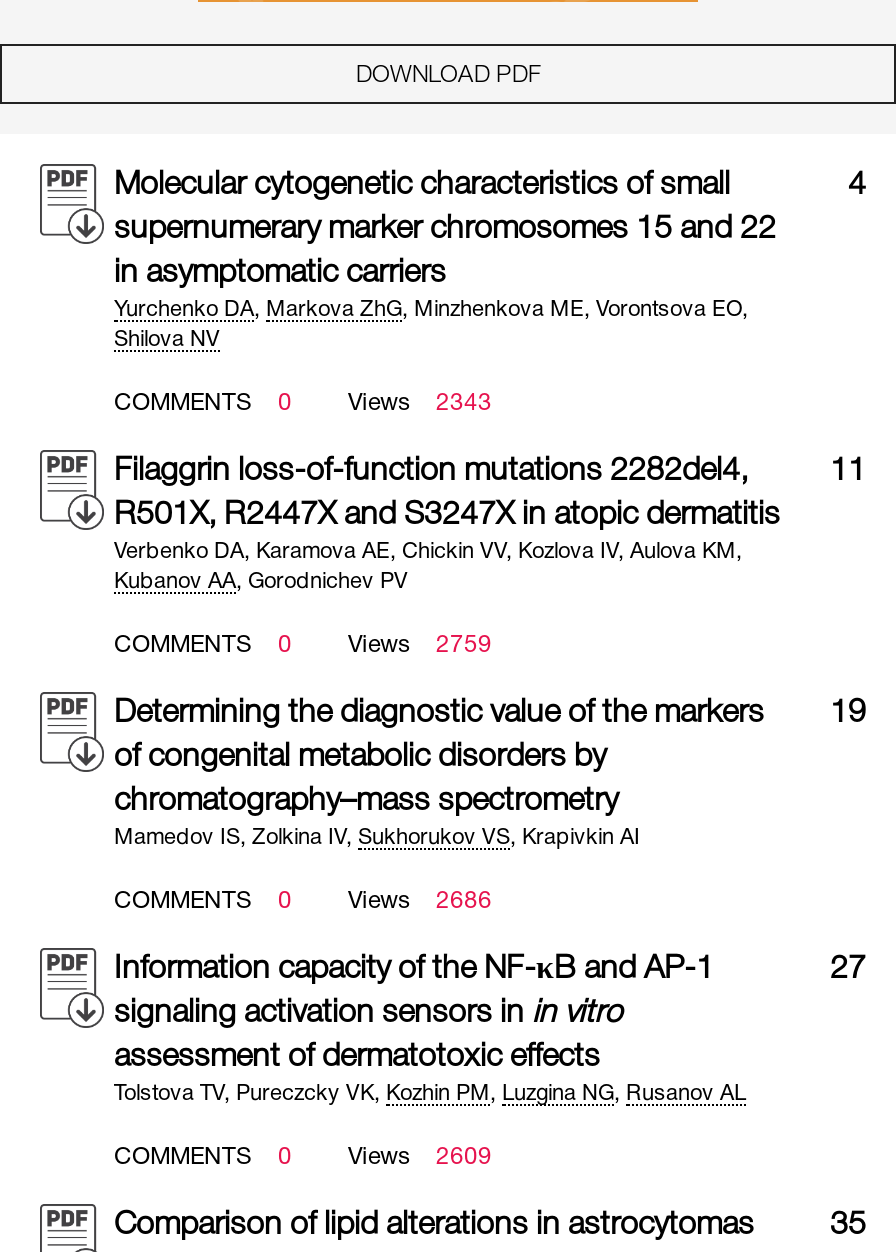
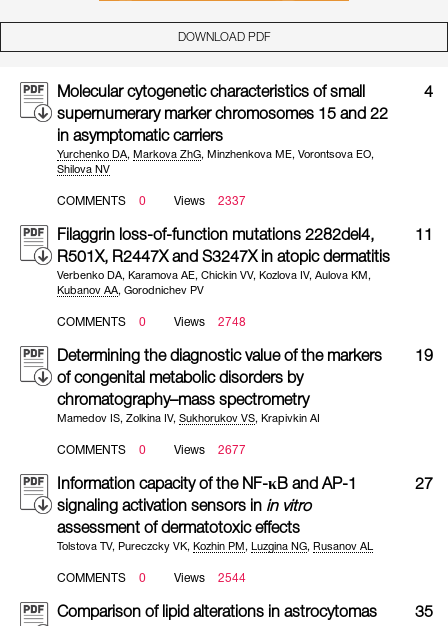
[348,392,492,414] Views 2343 -> [174,196,246,207] Views 2337
[348,634,492,656] Views 2759 -> [174,317,246,328] Views 2748
[348,890,492,912] Views 2686 -> [174,445,246,456] Views 2677
[348,1146,492,1168] Views 2609 -> [174,573,246,584] Views 2544

